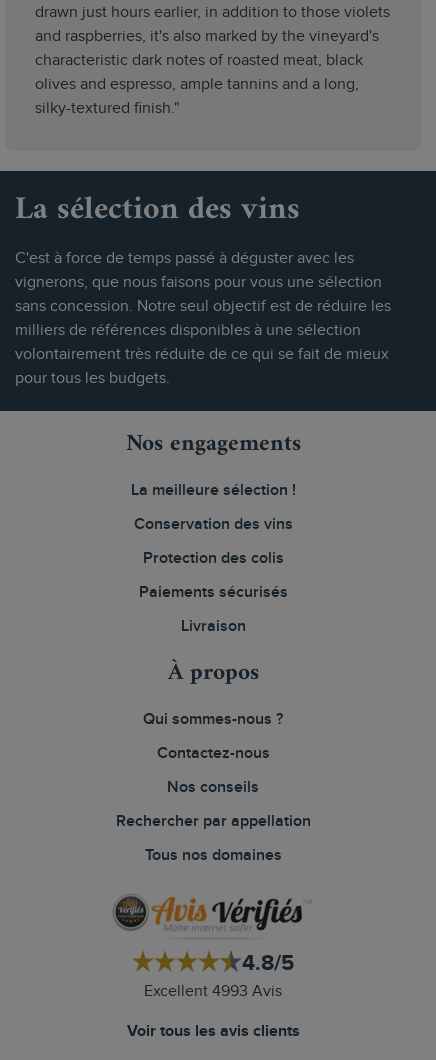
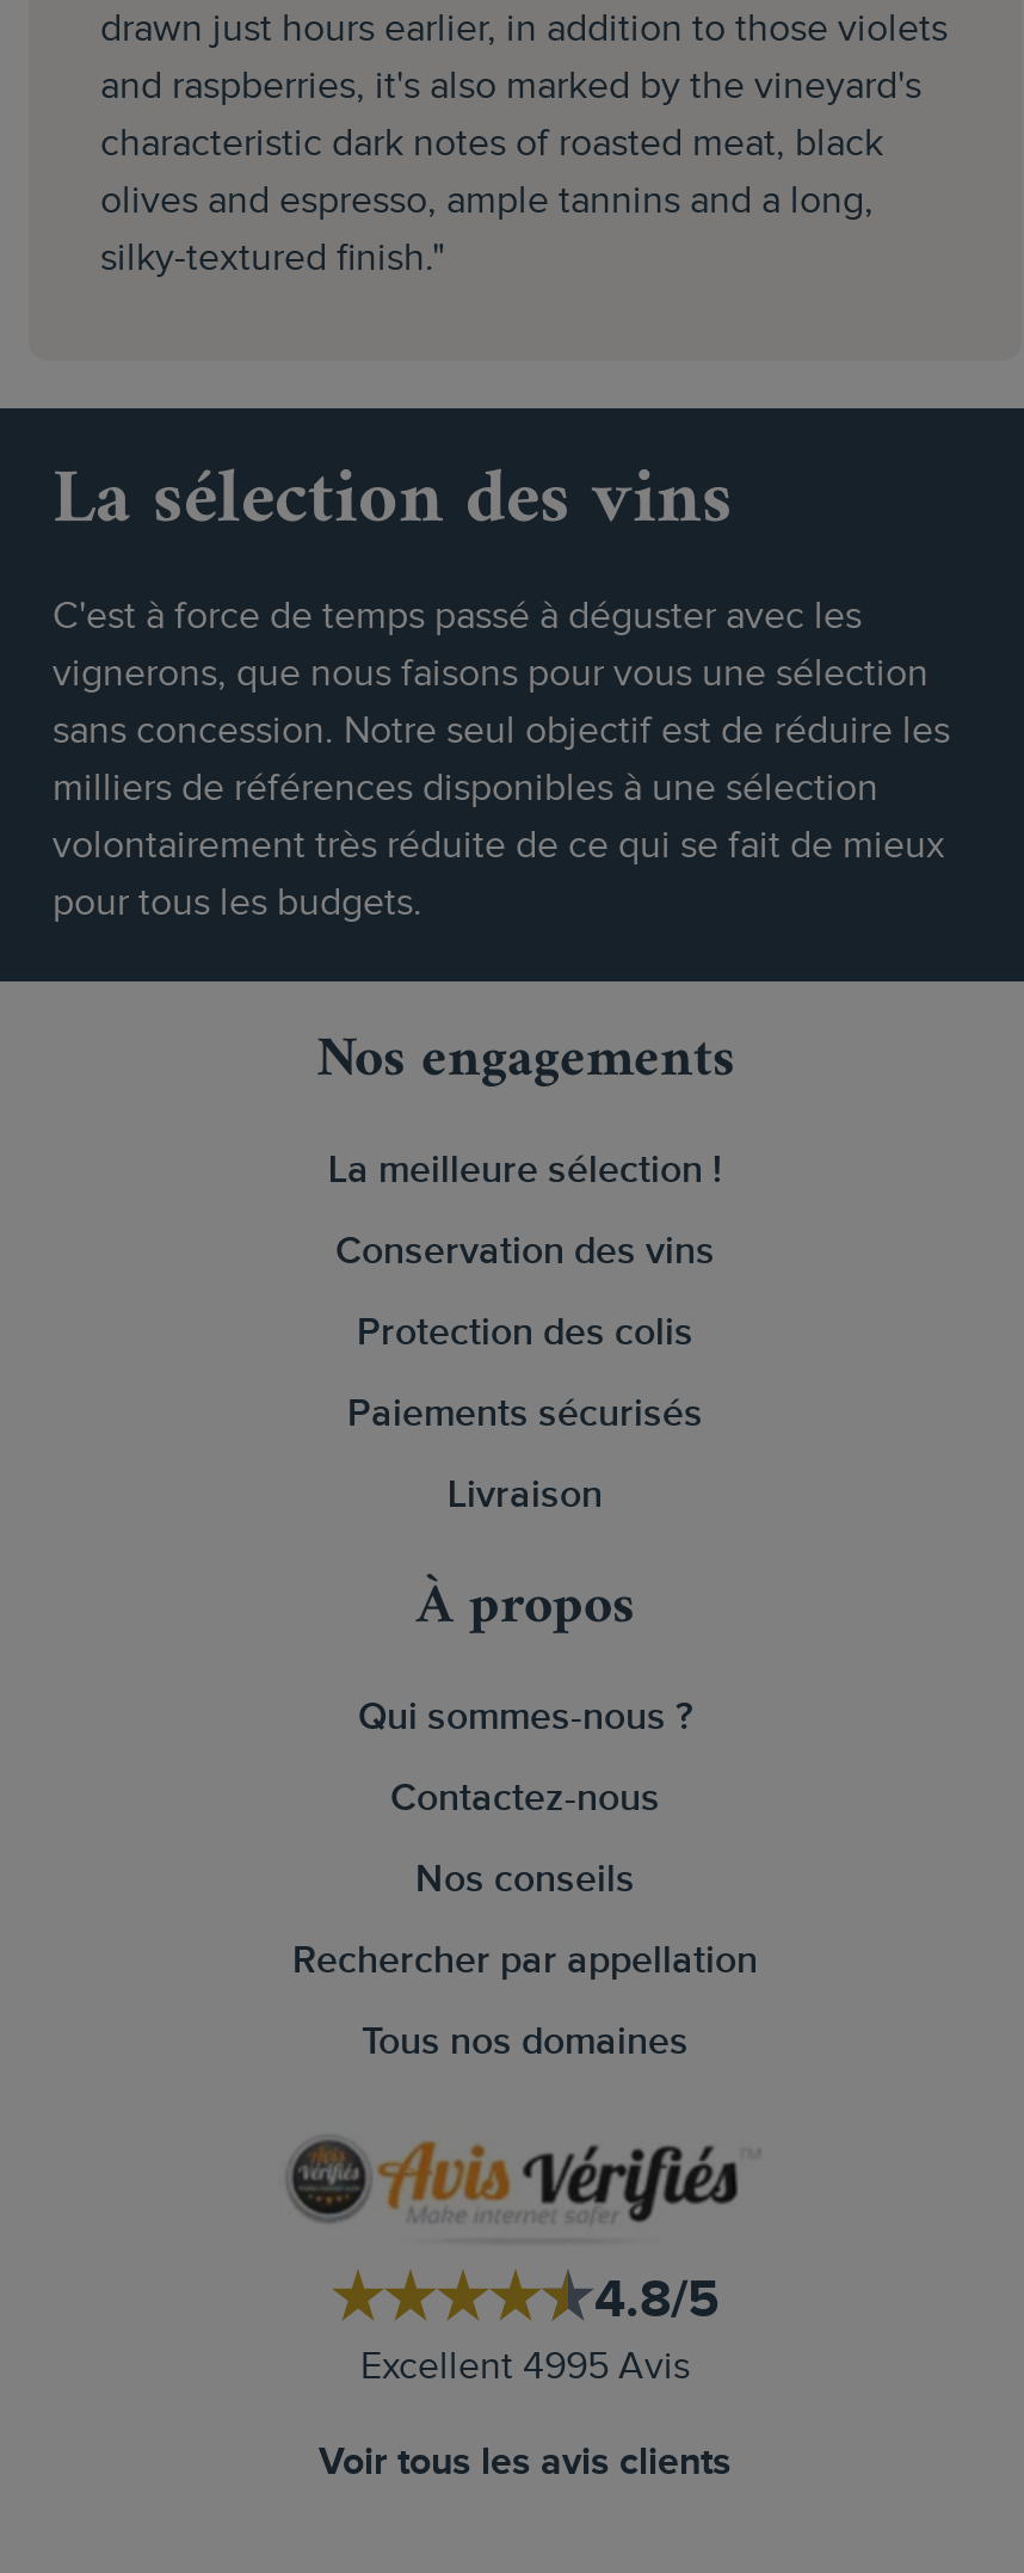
[144,982,282,1001] Excellent 4993 Avis -> [360,2345,690,2390] Excellent 4995 Avis

